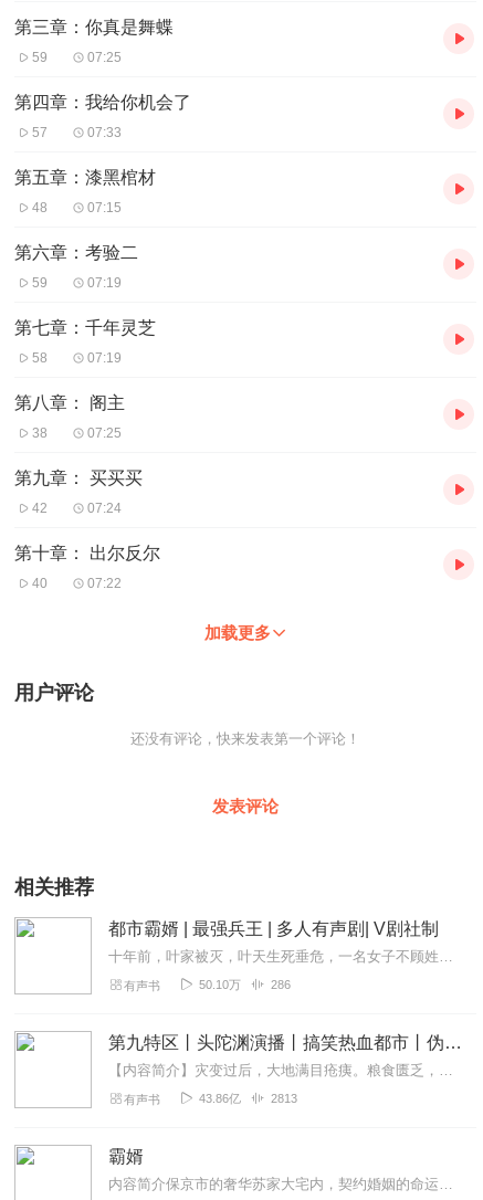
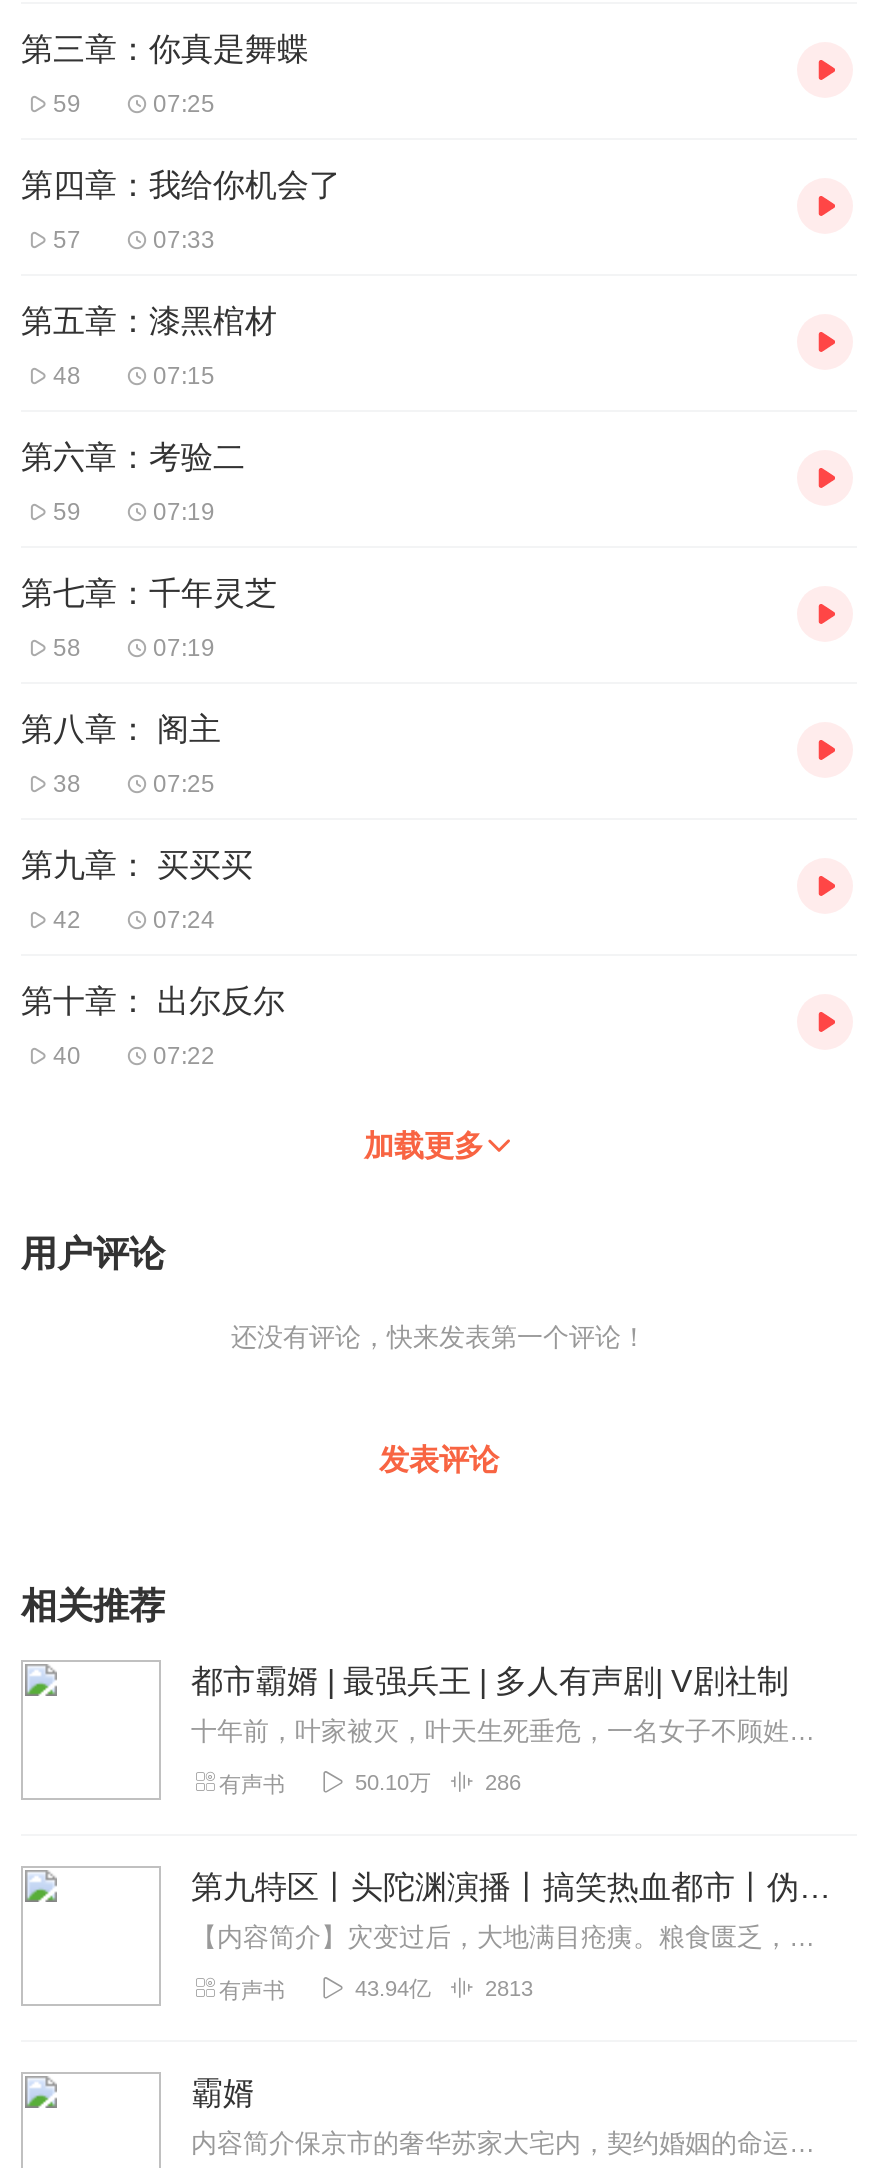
[199,1092,241,1105] 43.86亿 -> [355,1976,431,2000] 43.94亿

